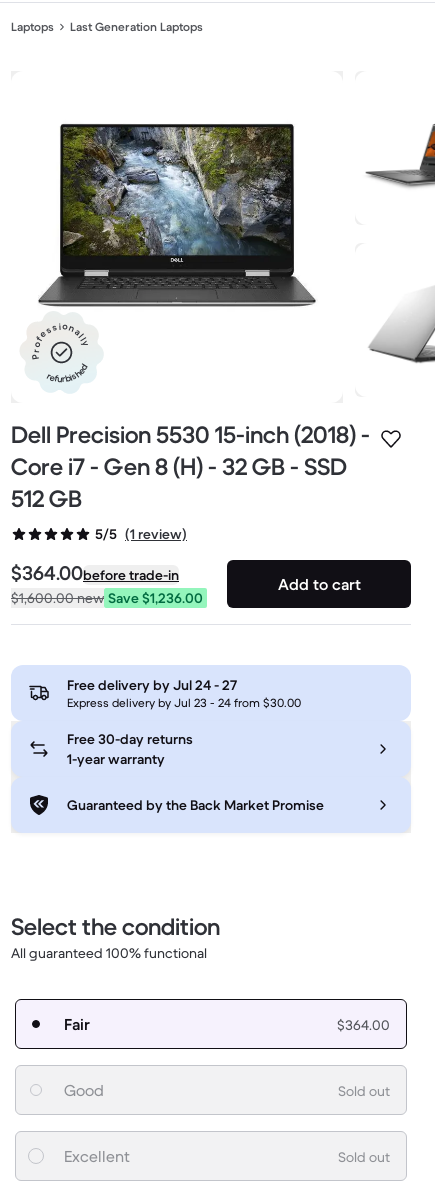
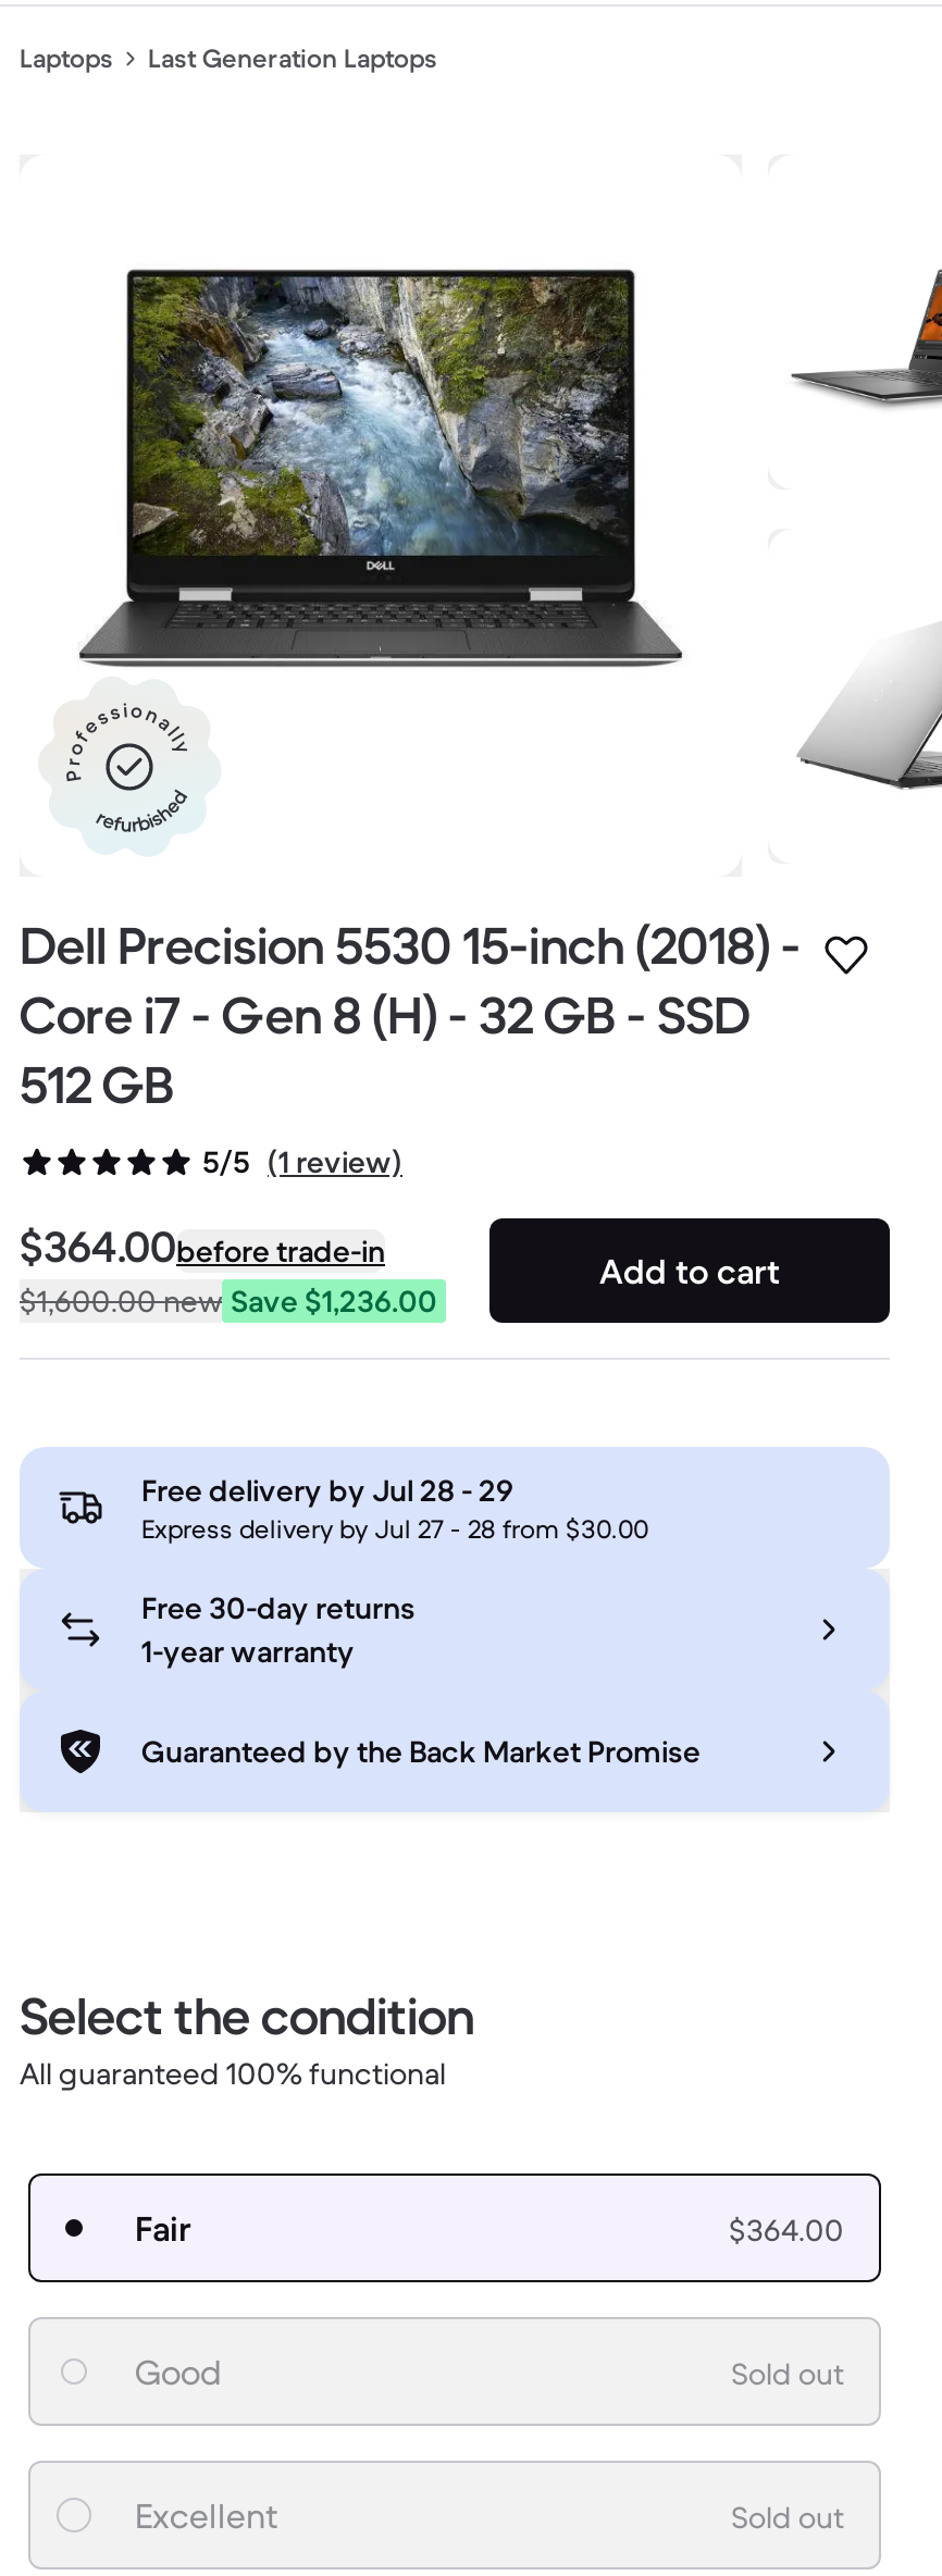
[67,676,237,694] Free delivery by Jul 24 - 27 -> [141,1472,513,1511] Free delivery by Jul 28 - 29
[67,695,301,710] Express delivery by Jul 23 - 24 from $30.00 -> [141,1513,648,1546] Express delivery by Jul 27 - 28 from $30.00

